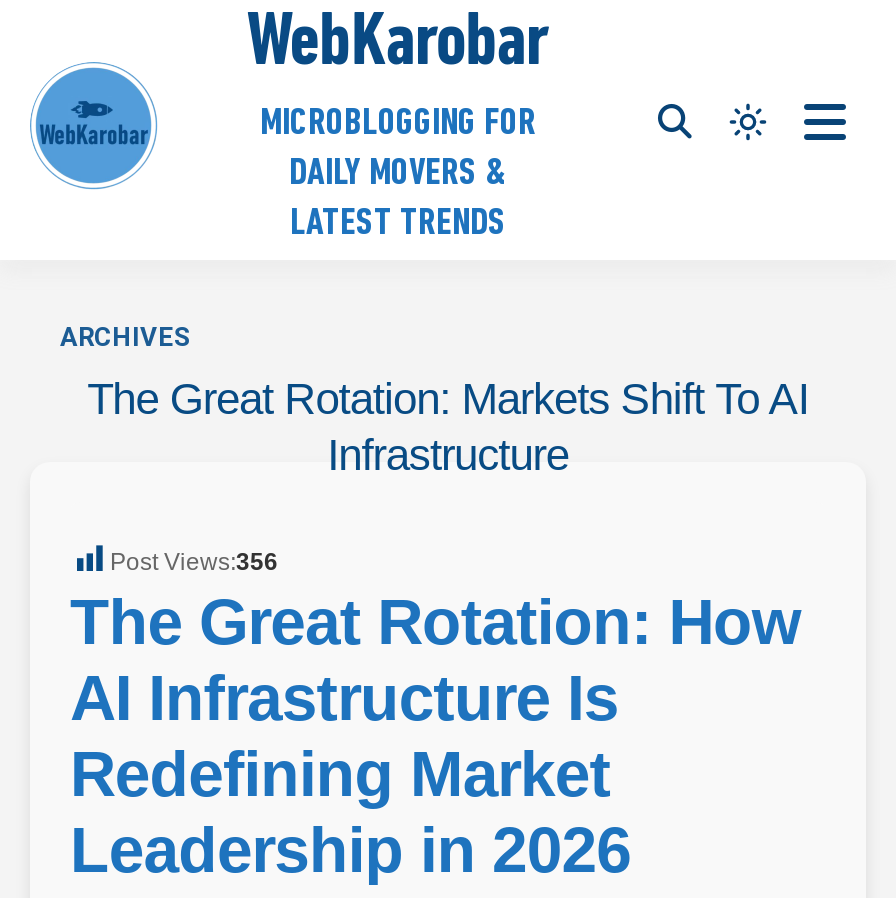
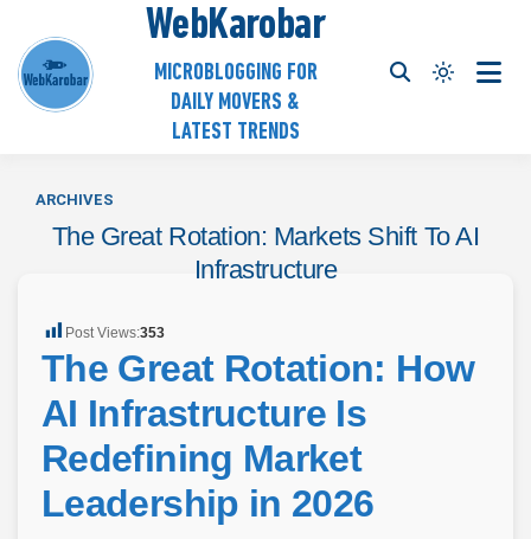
[110,547,278,575] Post Views:356 -> [65,324,165,341] Post Views:353

